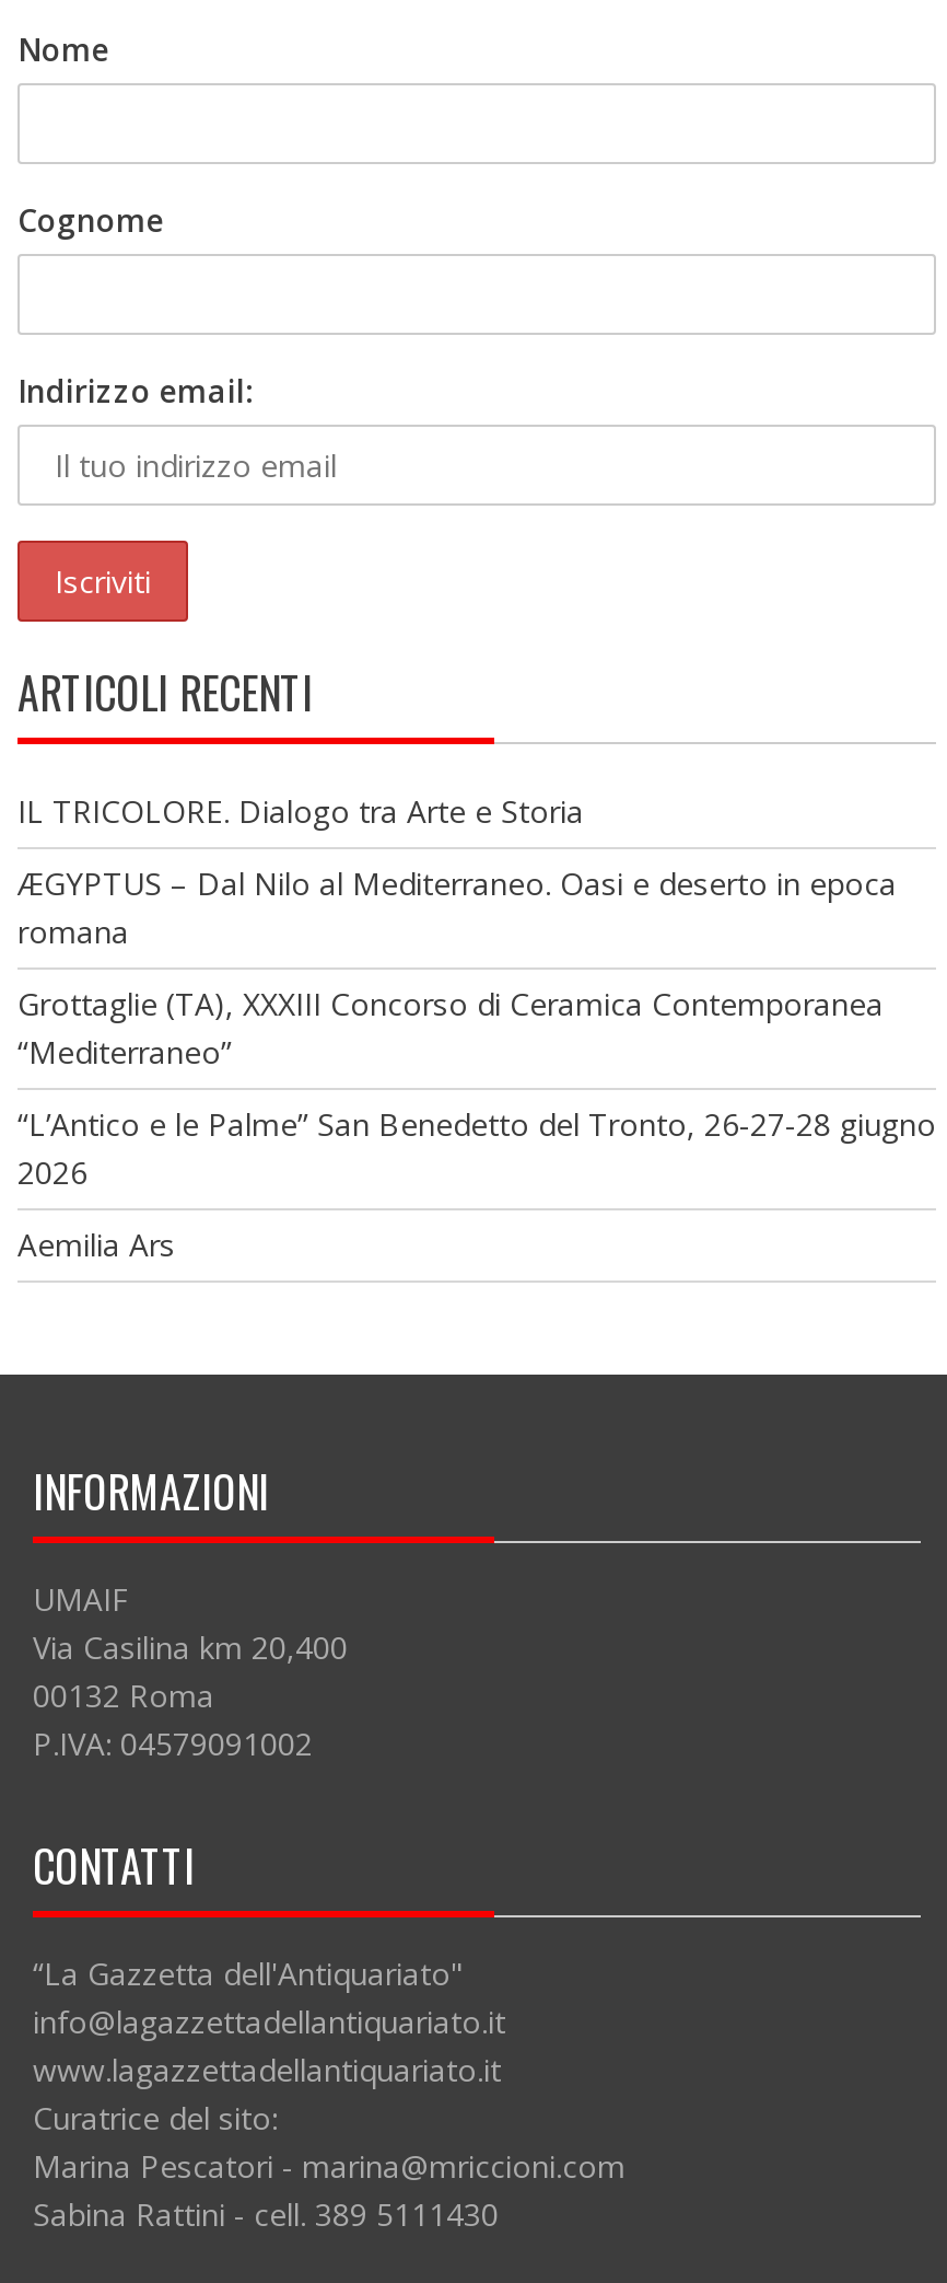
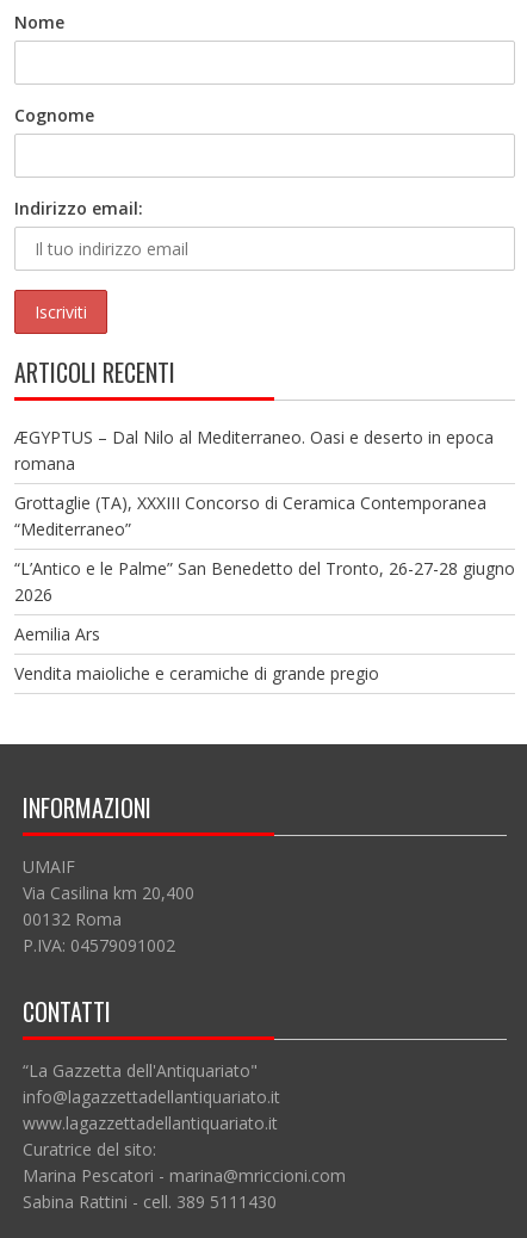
[17,790,584,832] IL TRICOLORE. Dialogo tra Arte e Storia -> none
moved [17,862,936,1265] -> [14,426,515,645]: ÆGYPTUS – Dal Nilo al Mediterraneo. Oasi e deserto in epoca | romana | Grottaglie (TA), XXXIII Concorso di Ceramica Contemporanea | “Mediterraneo” | “L’Antico e le Palme” San Benedetto del Tronto, 26-27-28 giugno | 2026 | Aemilia Ars
none -> [14,662,379,685] Vendita maioliche e ceramiche di grande pregio

